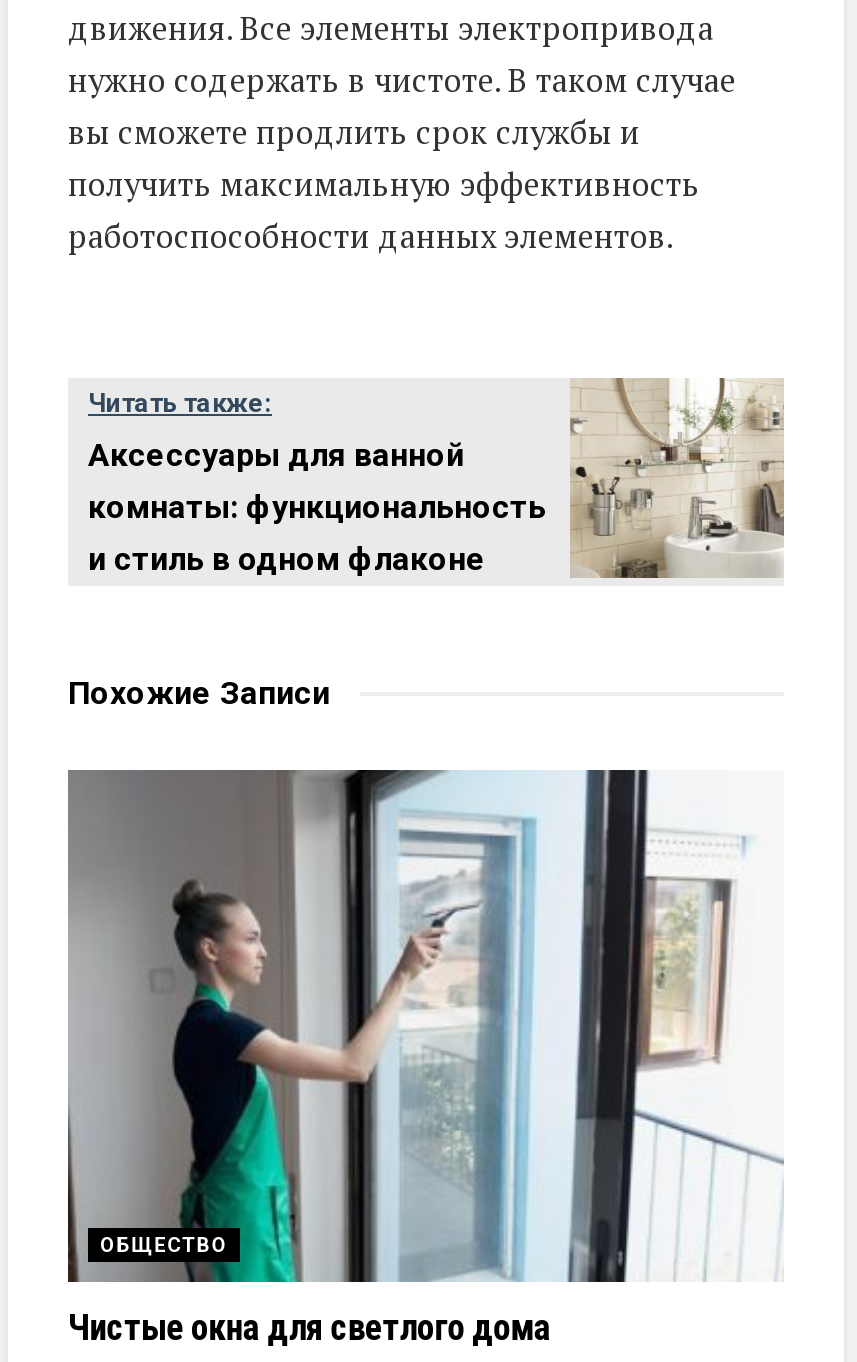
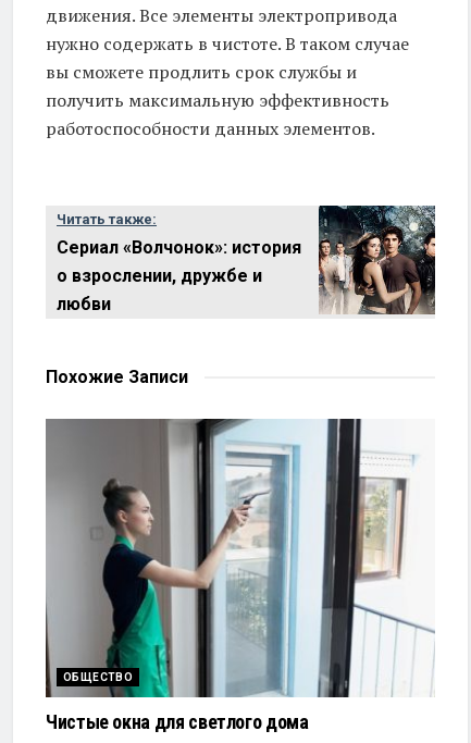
[88,378,784,580] [image] | Аксессуары для ванной | комнаты: функциональность | и стиль в одном флаконе -> [57,205,436,315] [image] | Сериал «Волчонок»: история | о взрослении, дружбе и | любви

